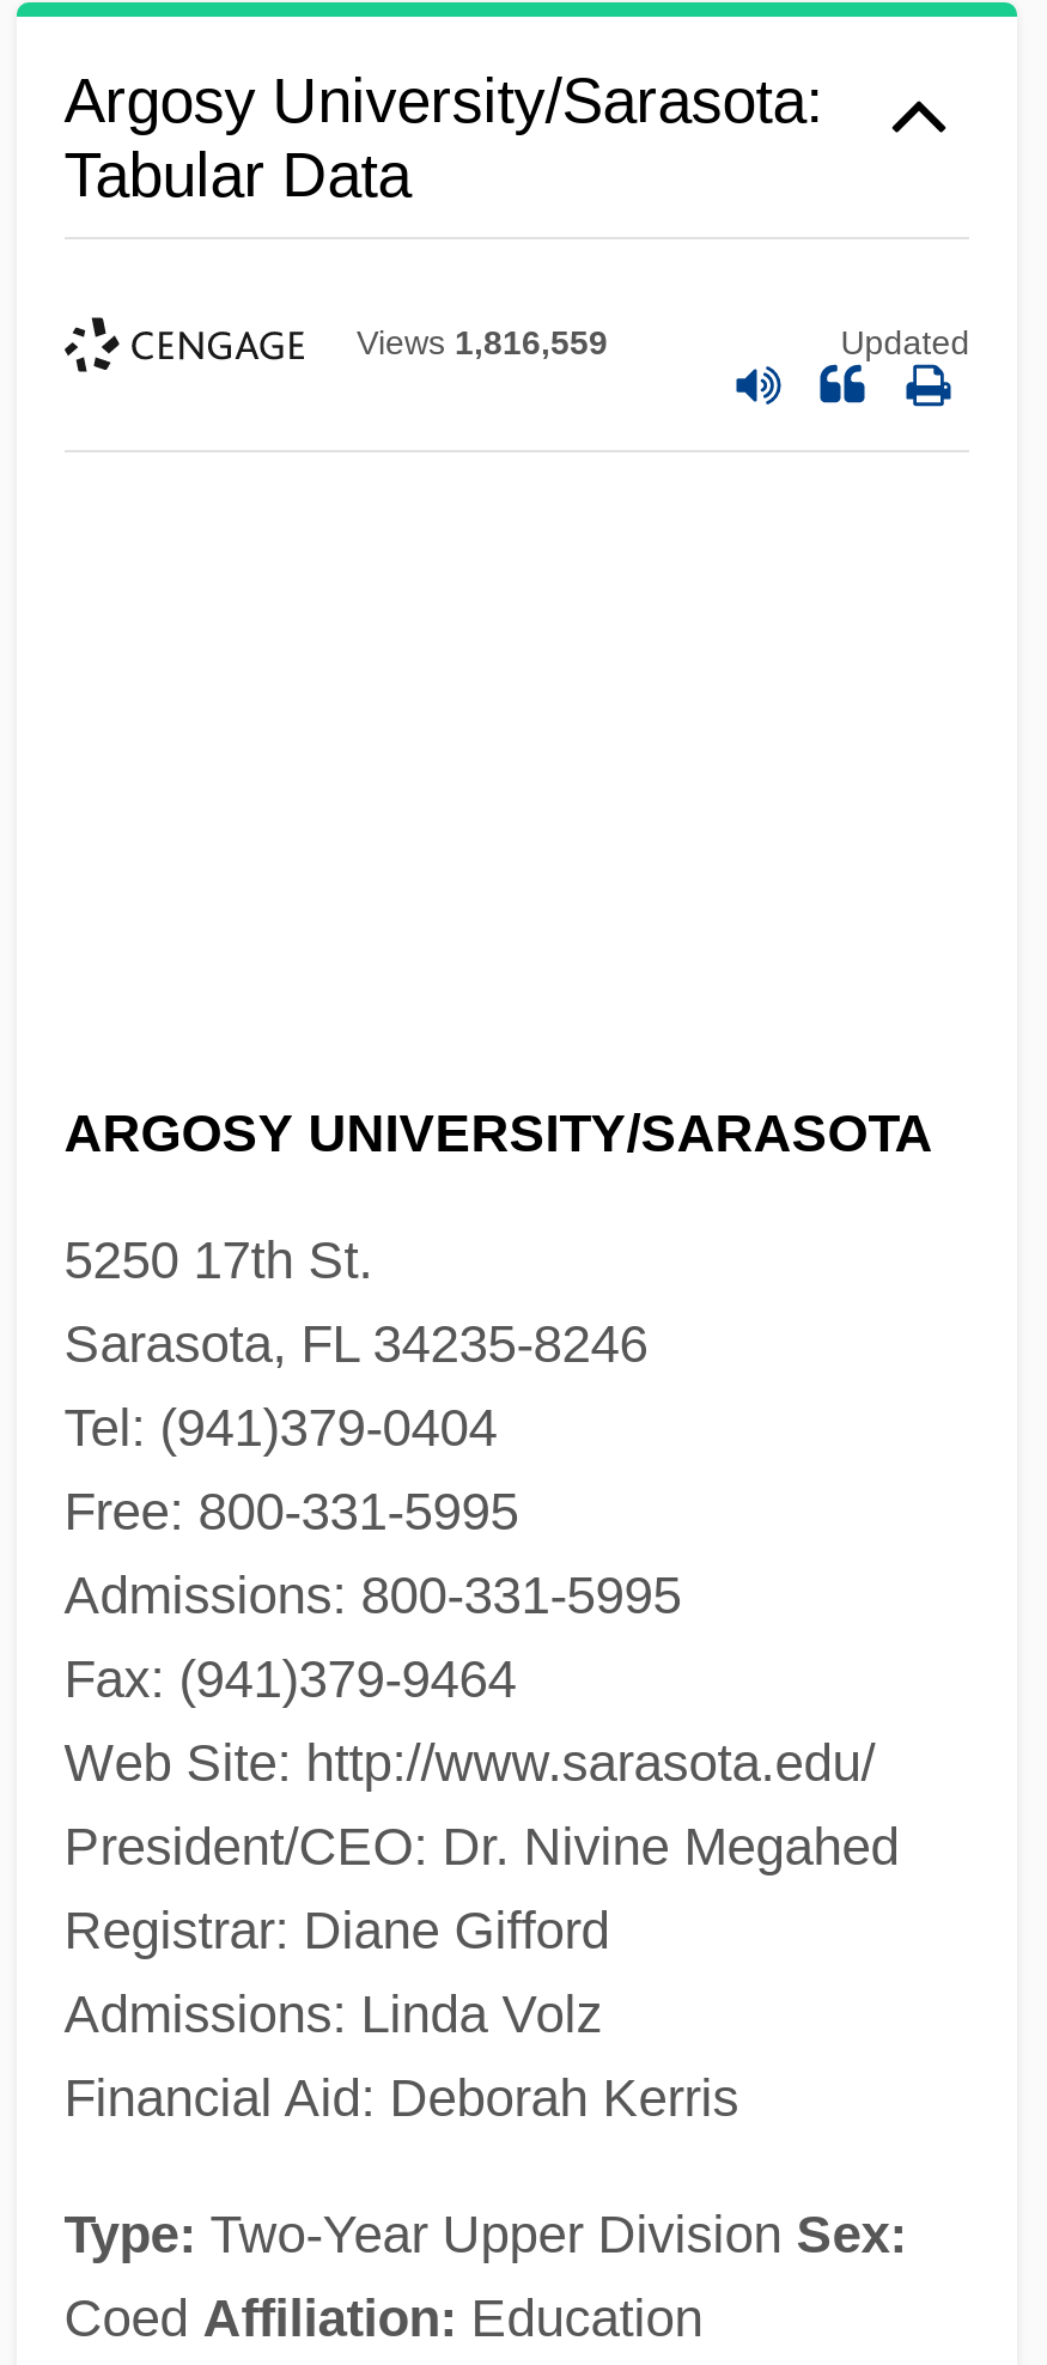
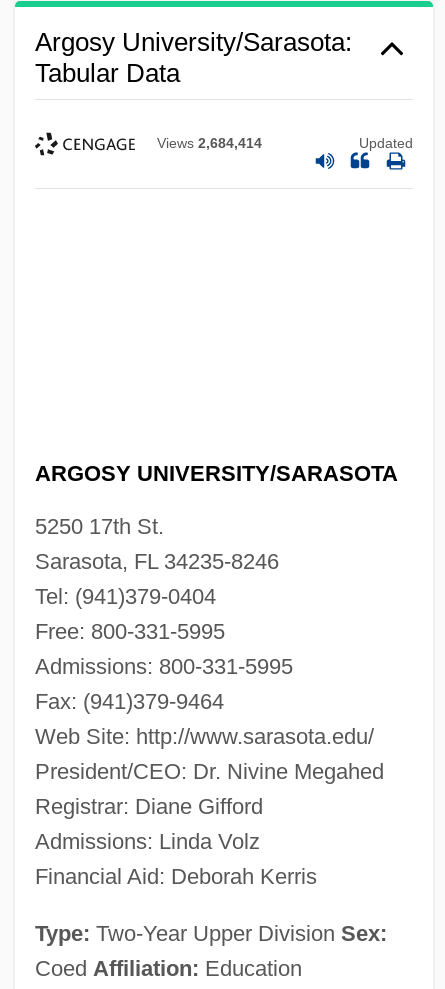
[357,324,608,363] Views 1,816,559 -> [157,135,262,151] Views 2,684,414

